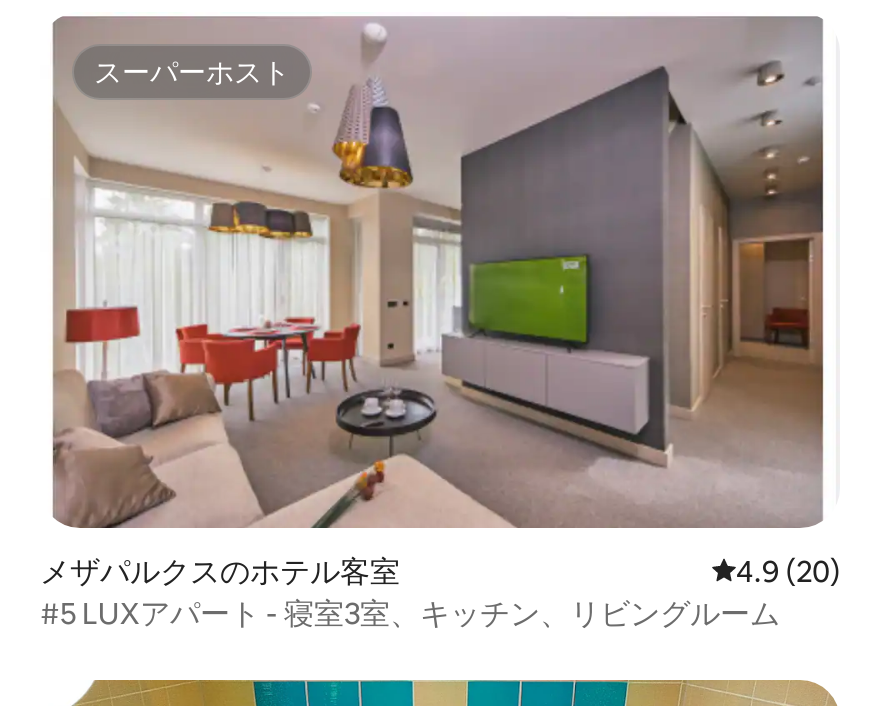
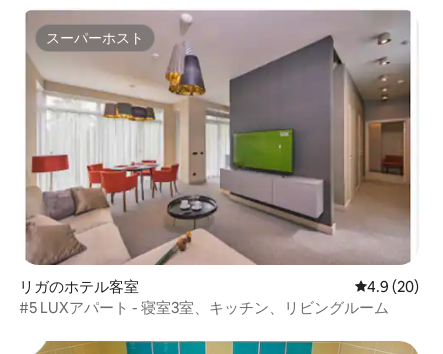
[40,552,400,590] メザパルクスのホテル客室 -> [19,277,139,296] リガのホテル客室

